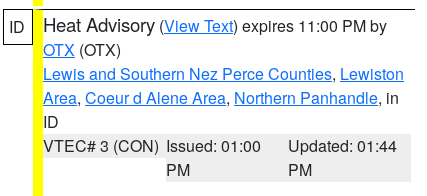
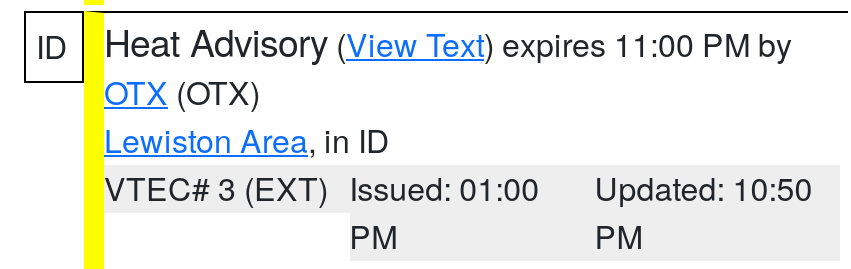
[43,62,404,157] Lewis and Southern Nez Perce Counties, Lewiston | Area, Coeur d Alene Area, Northern Panhandle, in | ID | VTEC# 3 (CON) Issued: 01:00 -> [104,117,539,211] Lewiston Area, in ID | VTEC# 3 (EXT) Issued: 01:00
[288,134,397,157] Updated: 01:44 -> [594,165,812,211] Updated: 10:50

